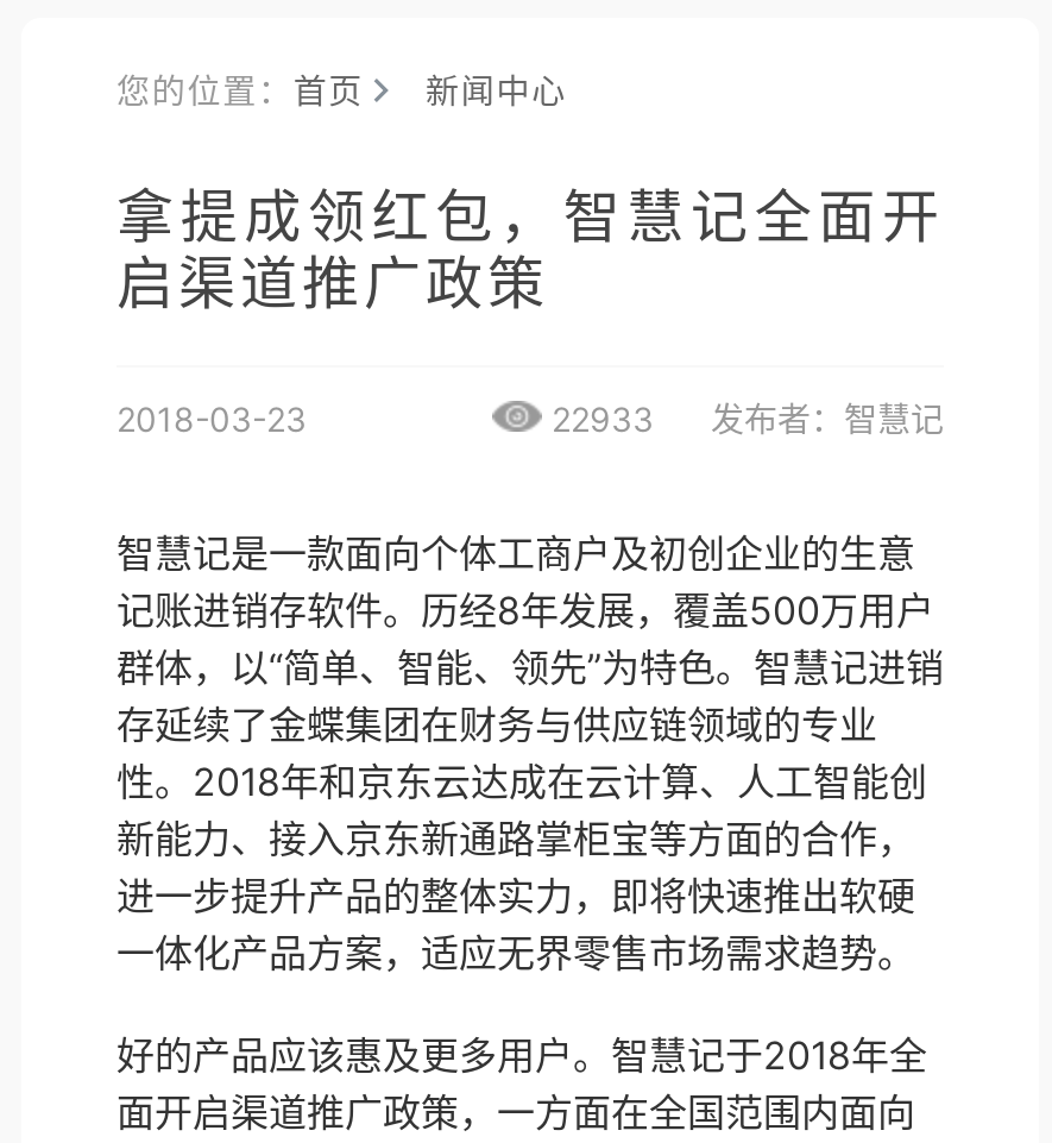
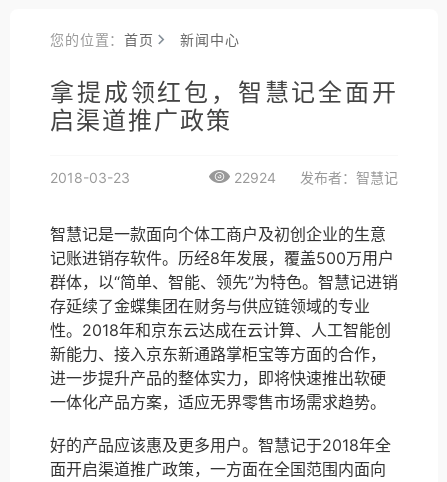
[552,398,944,439] 22933 发布者：智慧记 -> [234,169,398,186] 22924 发布者：智慧记

